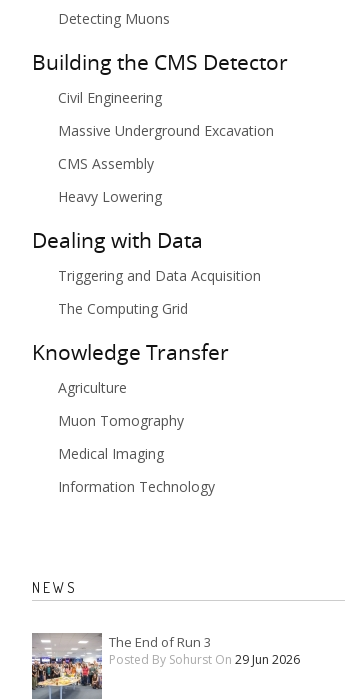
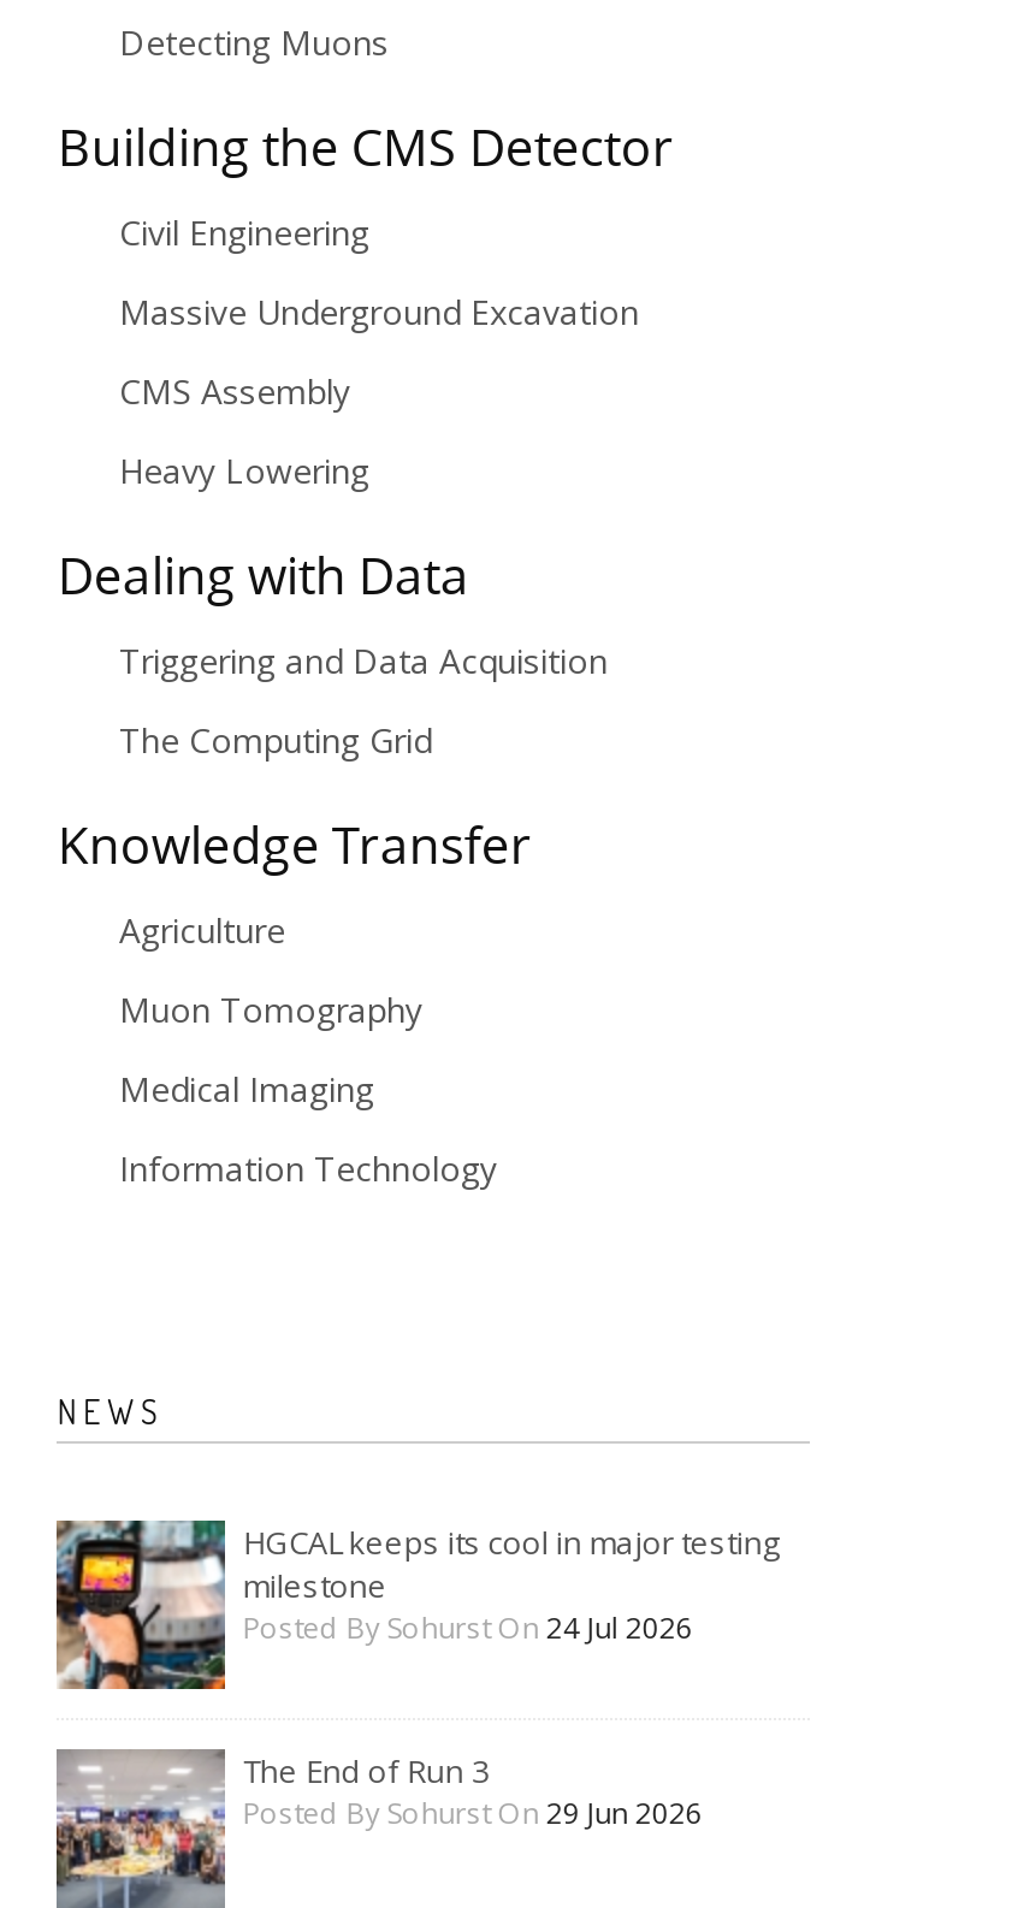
none -> [54,1518,779,1691] [image] | HGCAL keeps its cool in major testing | milestone | Posted By Sohurst On 24 Jul 2026

